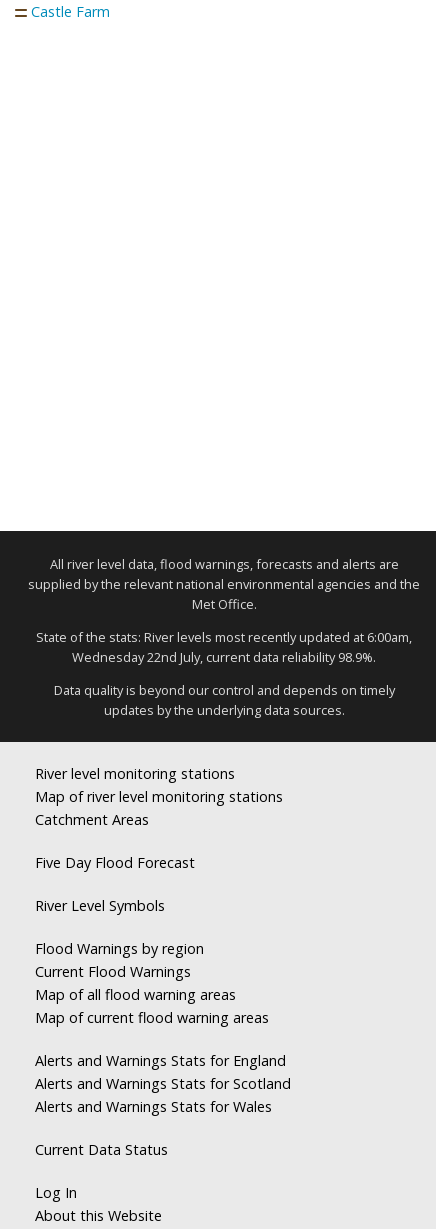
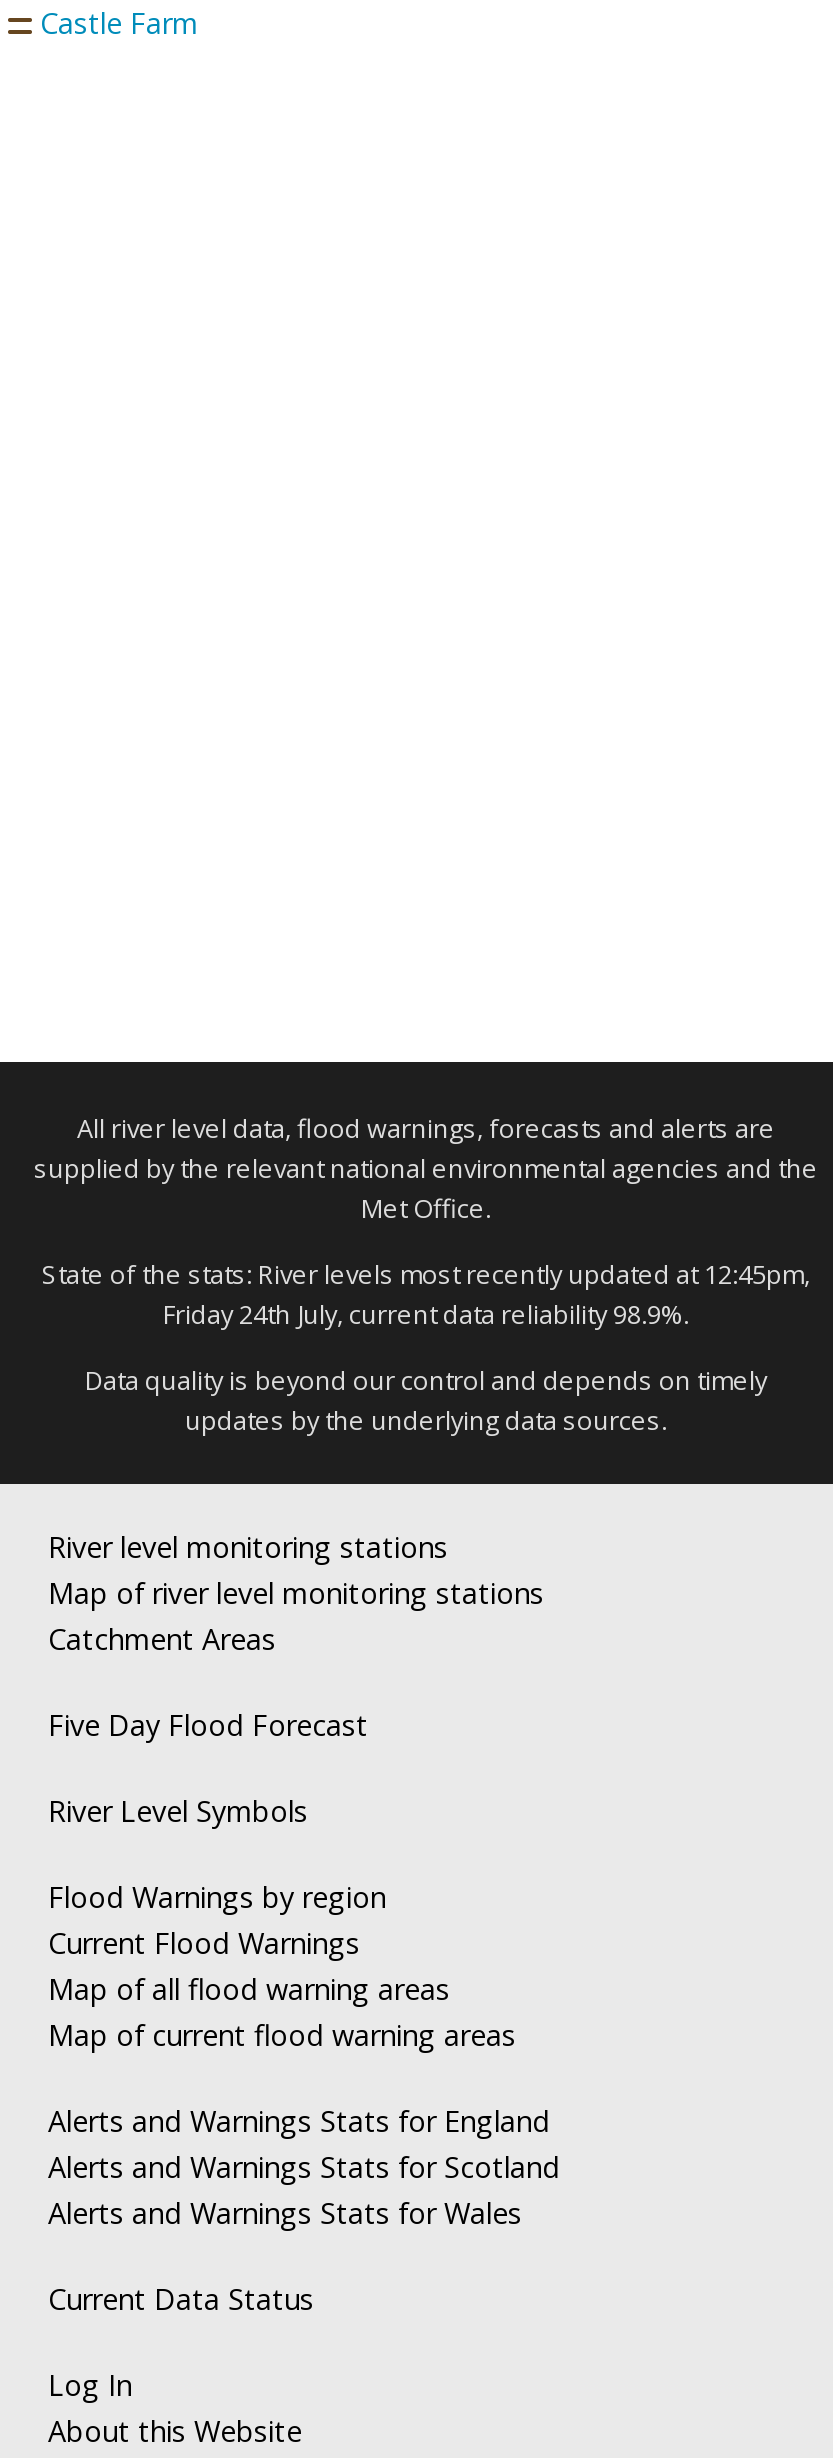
[36,628,412,646] State of the stats: River levels most recently updated at 6:00am, -> [42,1255,810,1291] State of the stats: River levels most recently updated at 12:45pm,
[72,648,376,666] Wednesday 22nd July, current data reliability 98.9%. -> [163,1295,689,1331] Friday 24th July, current data reliability 98.9%.

